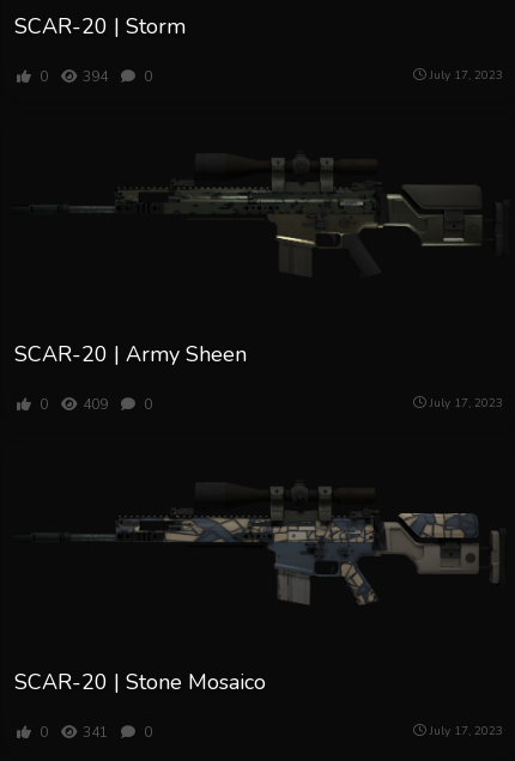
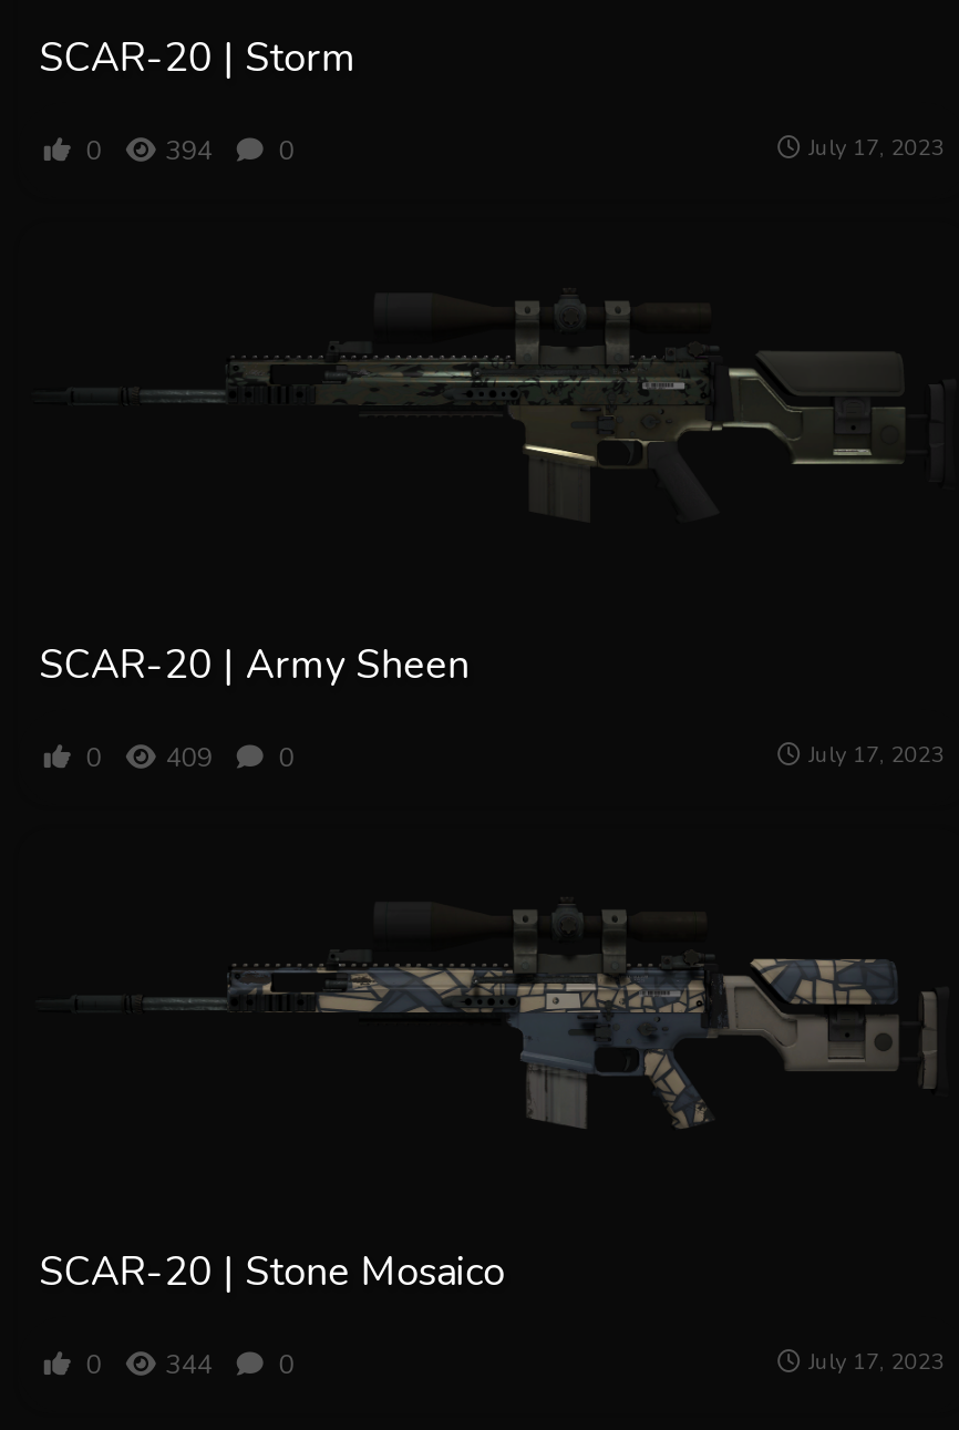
[36,722,152,741] 0 341 0 -> [80,1346,294,1381] 0 344 0

